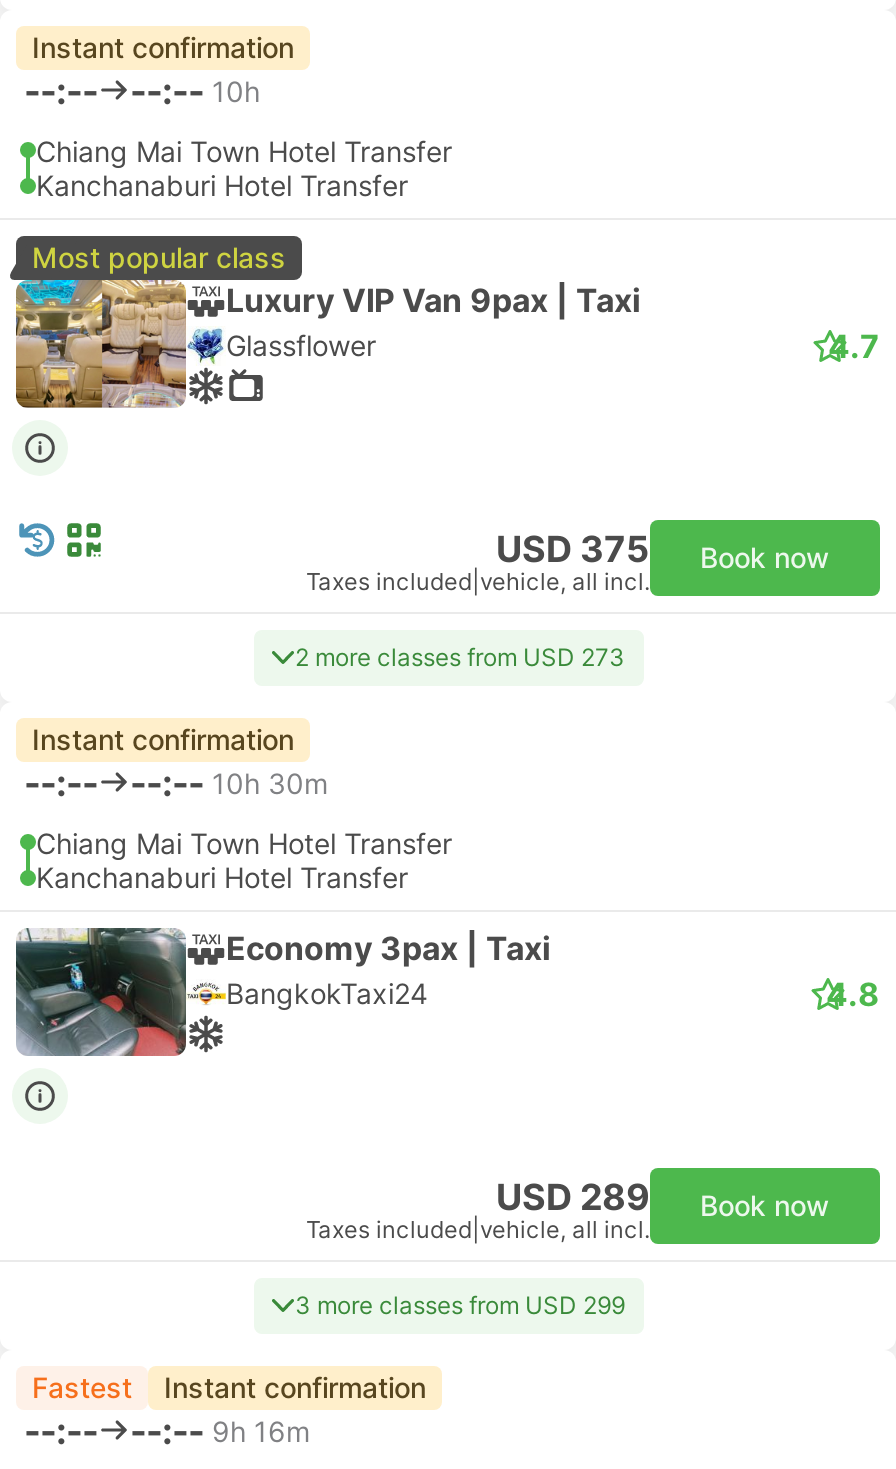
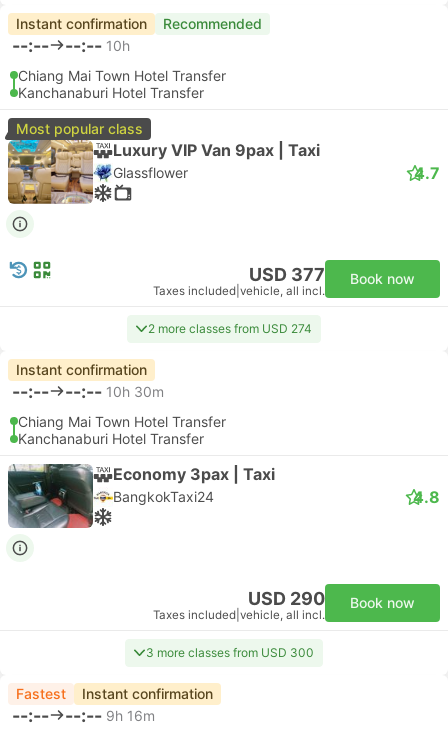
none -> [163,15,262,32] Recommended
[496,528,830,574] USD 375 Book now -> [249,264,415,287] USD 377 Book now
[295,642,625,672] 2 more classes from USD 273 -> [148,321,312,336] 2 more classes from USD 274
[496,1176,830,1222] USD 289 Book now -> [248,588,415,611] USD 290 Book now
[295,1290,625,1320] 3 more classes from USD 299 -> [146,645,314,660] 3 more classes from USD 300

